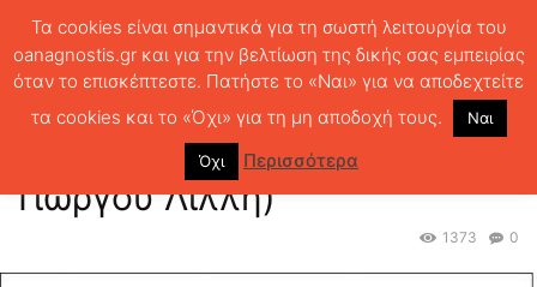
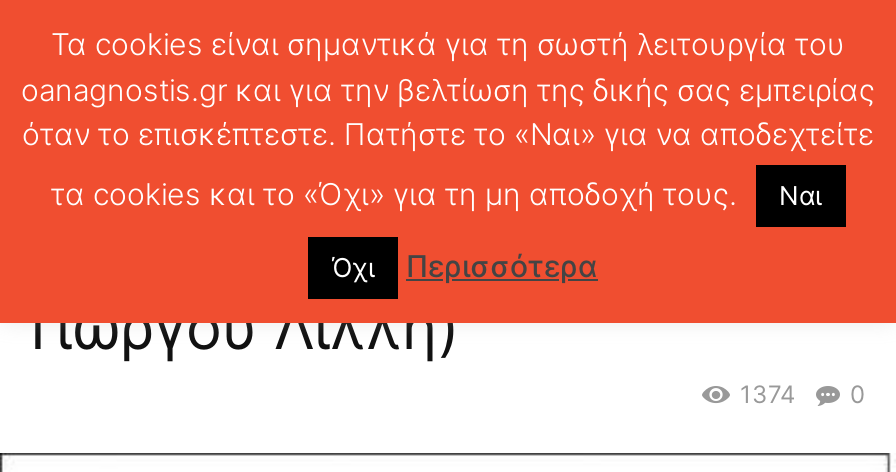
[442,228,519,246] 1373 0 -> [740,379,866,409] 1374 0

